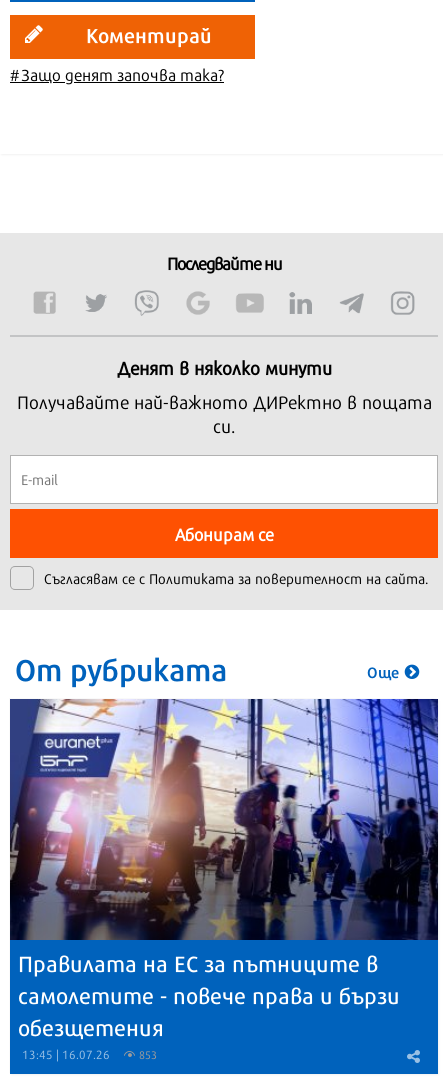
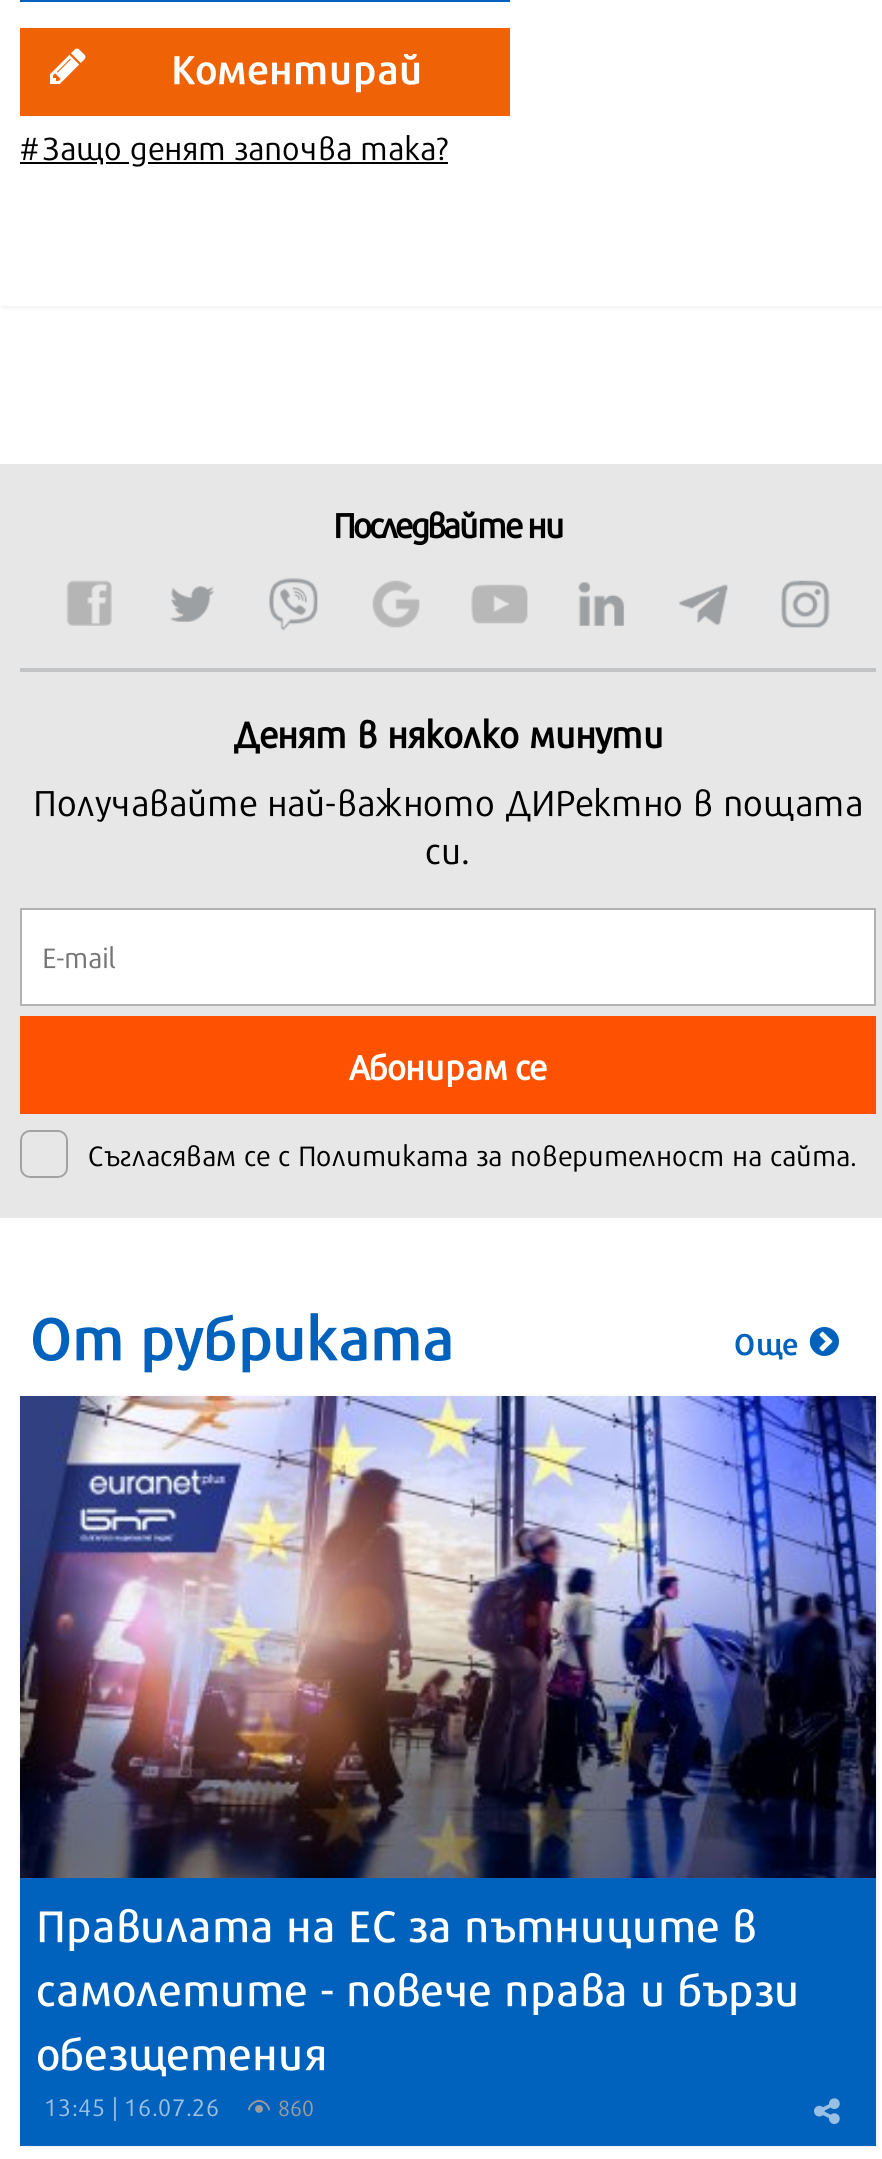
[139,1046,157,1062] 853 -> [278,2090,314,2122] 860

